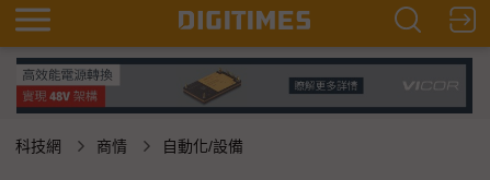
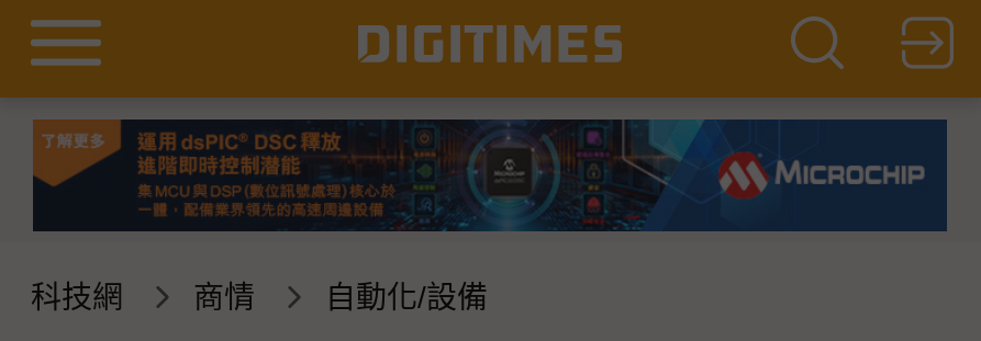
[15,57,472,115] [image] -> [31,117,947,234] [image]

